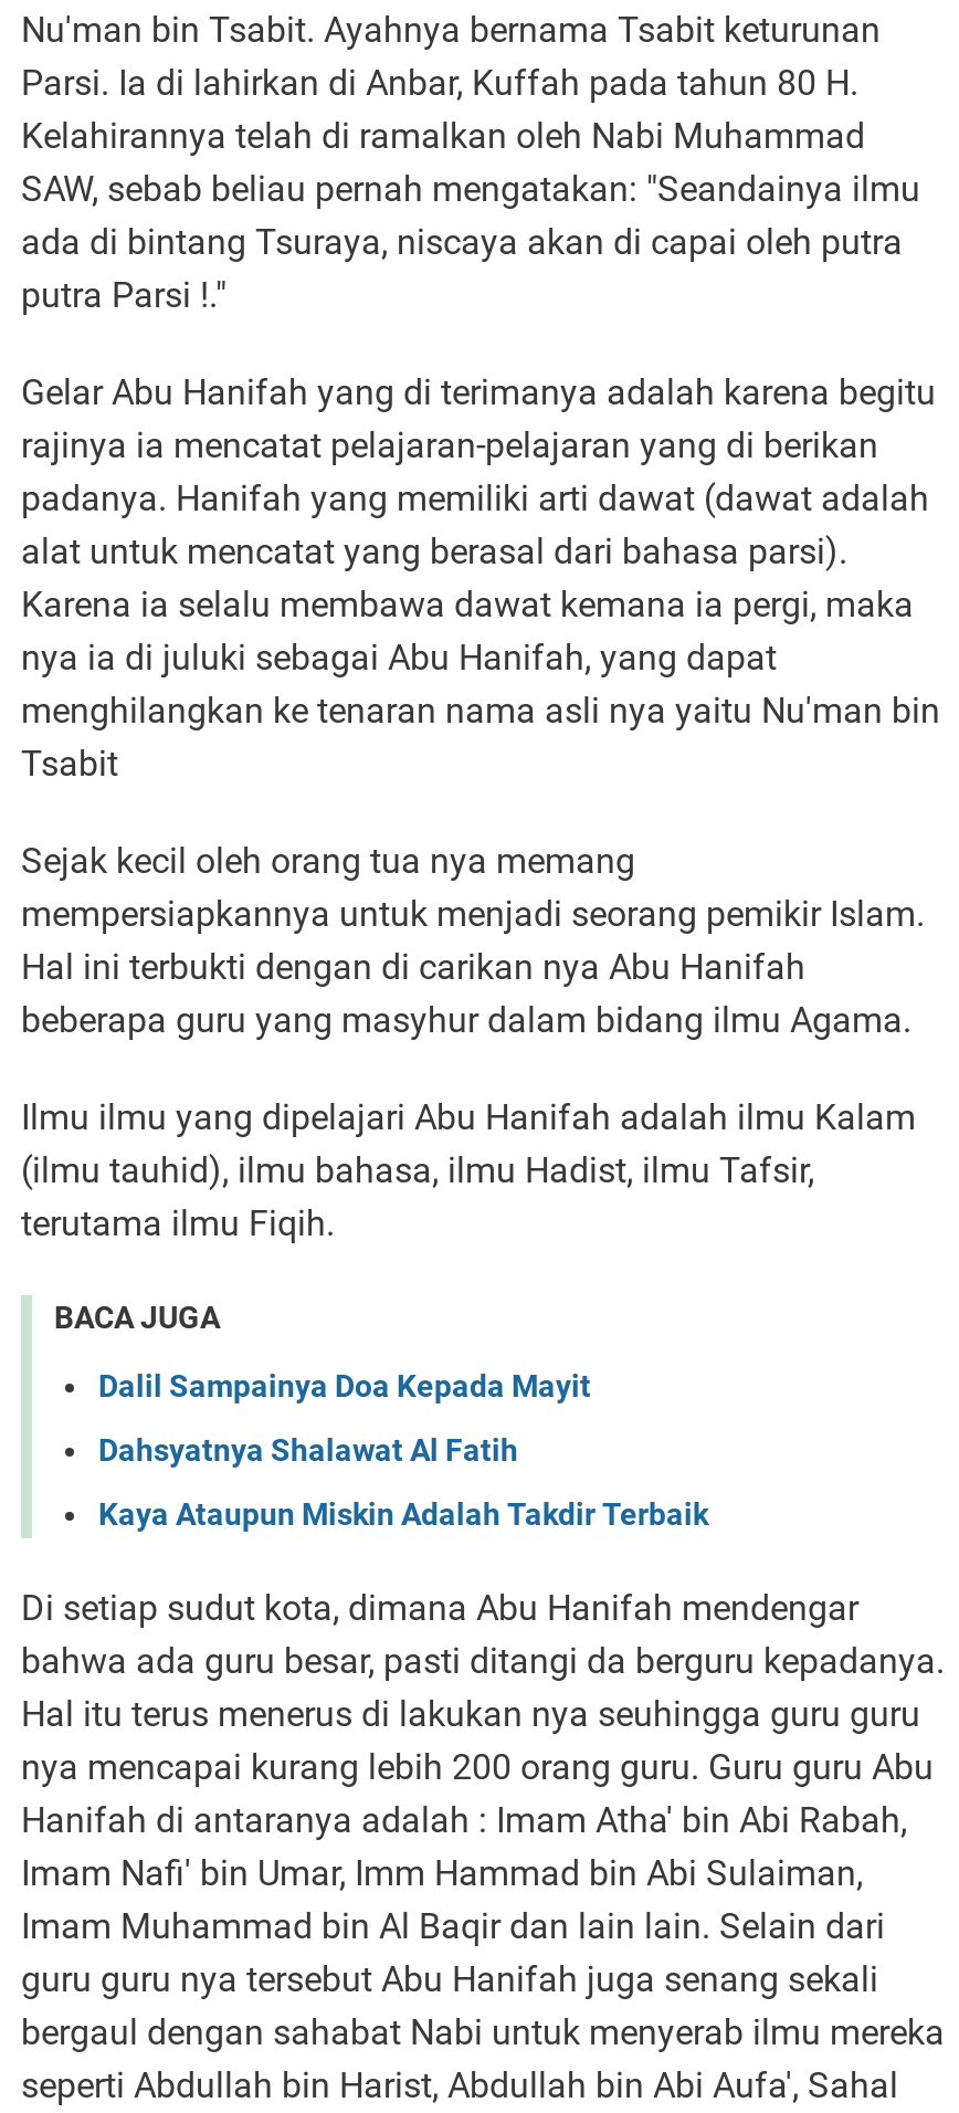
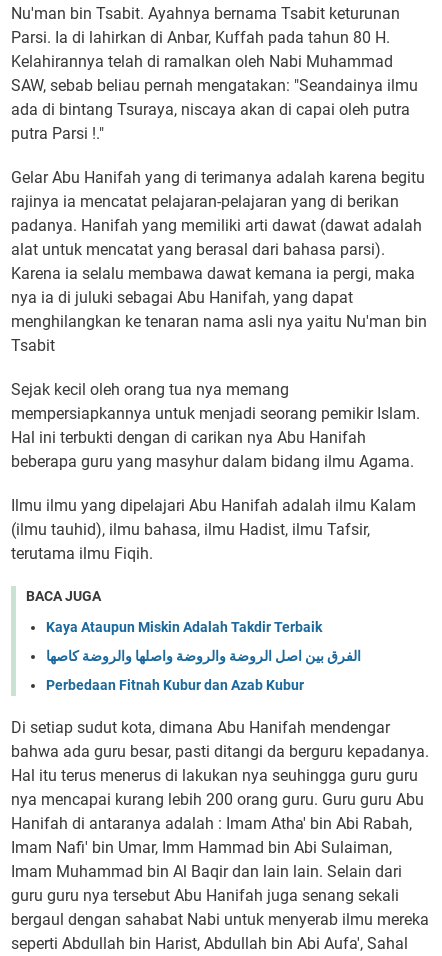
[98,1367,591,1467] Dalil Sampainya Doa Kepada Mayit | Dahsyatnya Shalawat Al Fatih -> none
moved [98,1495,708,1531] -> [46,619,322,635]: Kaya Ataupun Miskin Adalah Takdir Terbaik
none -> [46,648,361,693] الفرق بين اصل الروضة والروضة واصلها والروضة كاصها | Perbedaan Fitnah Kubur dan Azab Kubur

